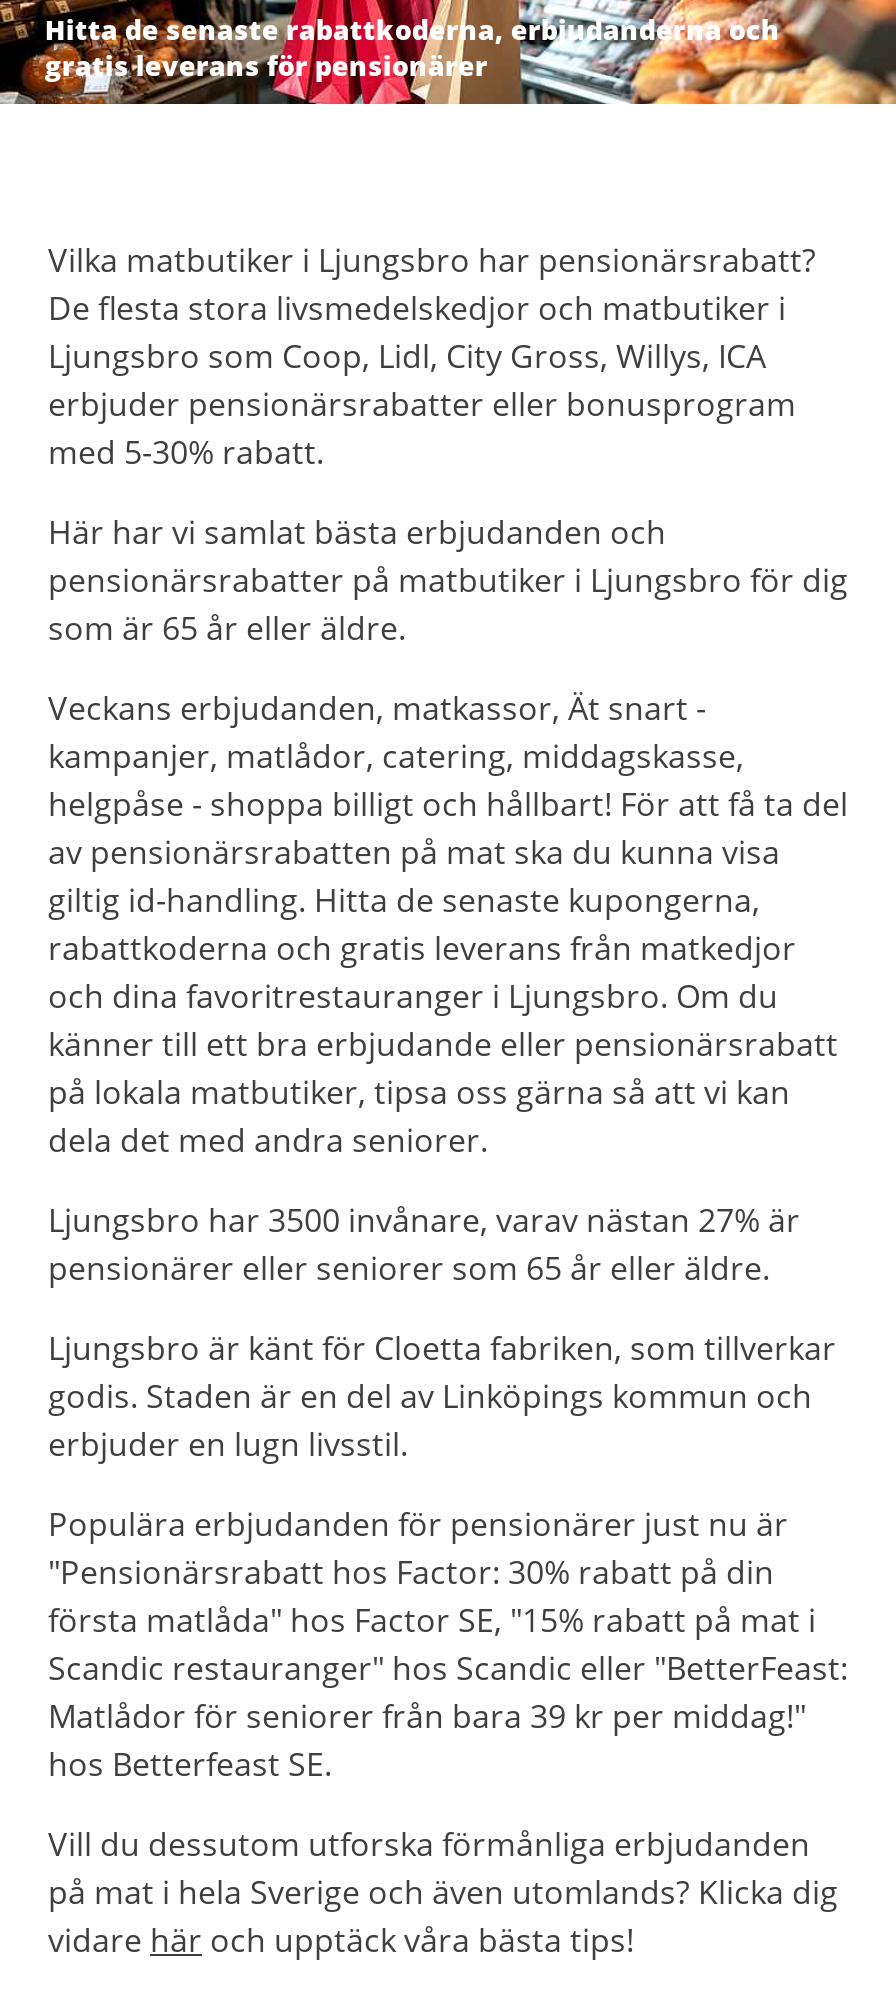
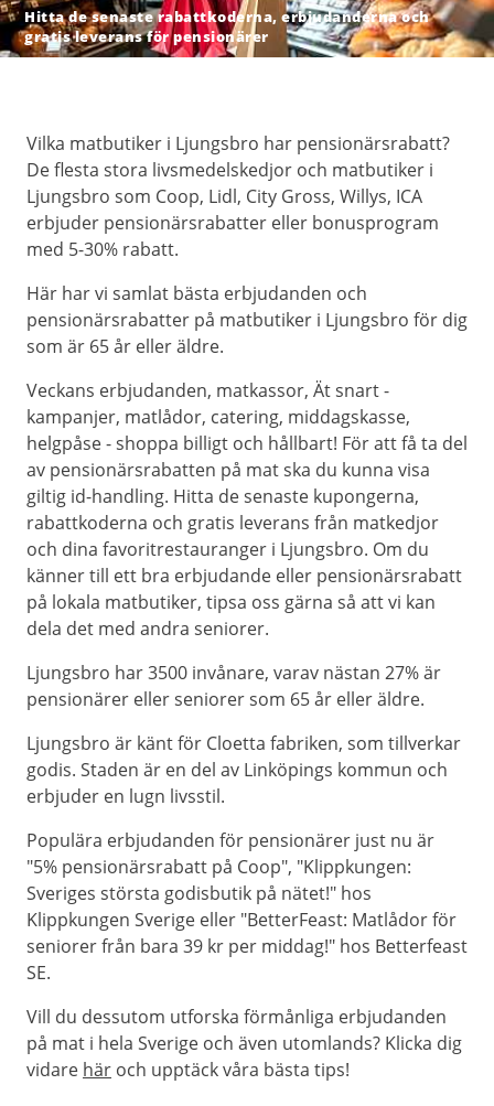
[48,1549,848,1785] "Pensionärsrabatt hos Factor: 30% rabatt på din | första matlåda" hos Factor SE, "15% rabatt på mat i | Scandic restauranger" hos Scandic eller "BetterFeast: | Matlådor för seniorer från bara 39 kr per middag!" | hos Betterfeast SE. -> [26,854,468,985] "5% pensionärsrabatt på Coop", "Klippkungen: | Sveriges största godisbutik på nätet!" hos | Klippkungen Sverige eller "BetterFeast: Matlådor för | seniorer från bara 39 kr per middag!" hos Betterfeast | SE.

